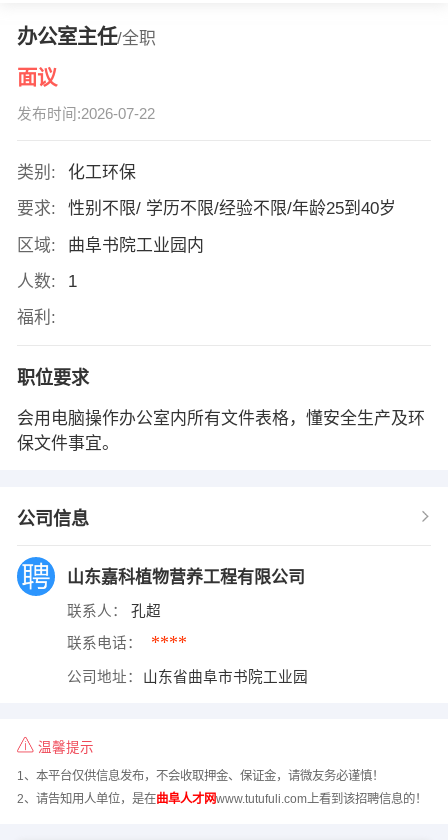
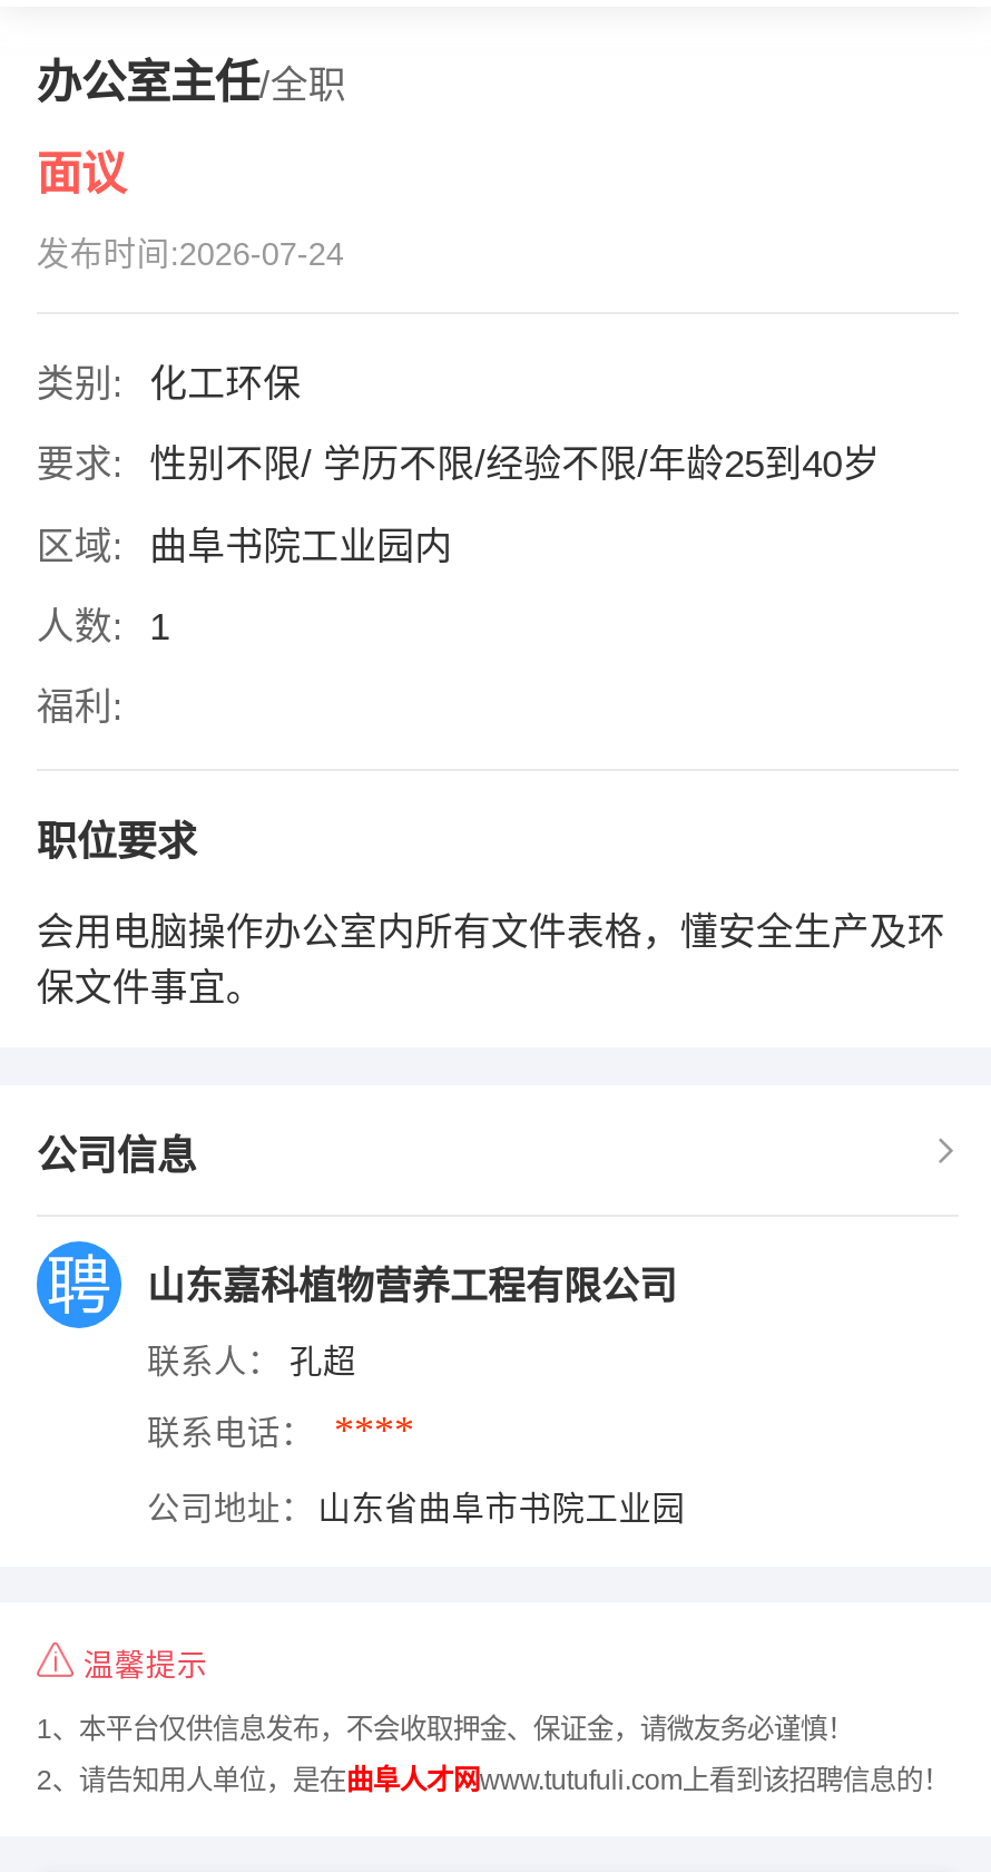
[17,106,155,122] 发布时间:2026-07-22 -> [37,237,344,272] 发布时间:2026-07-24

